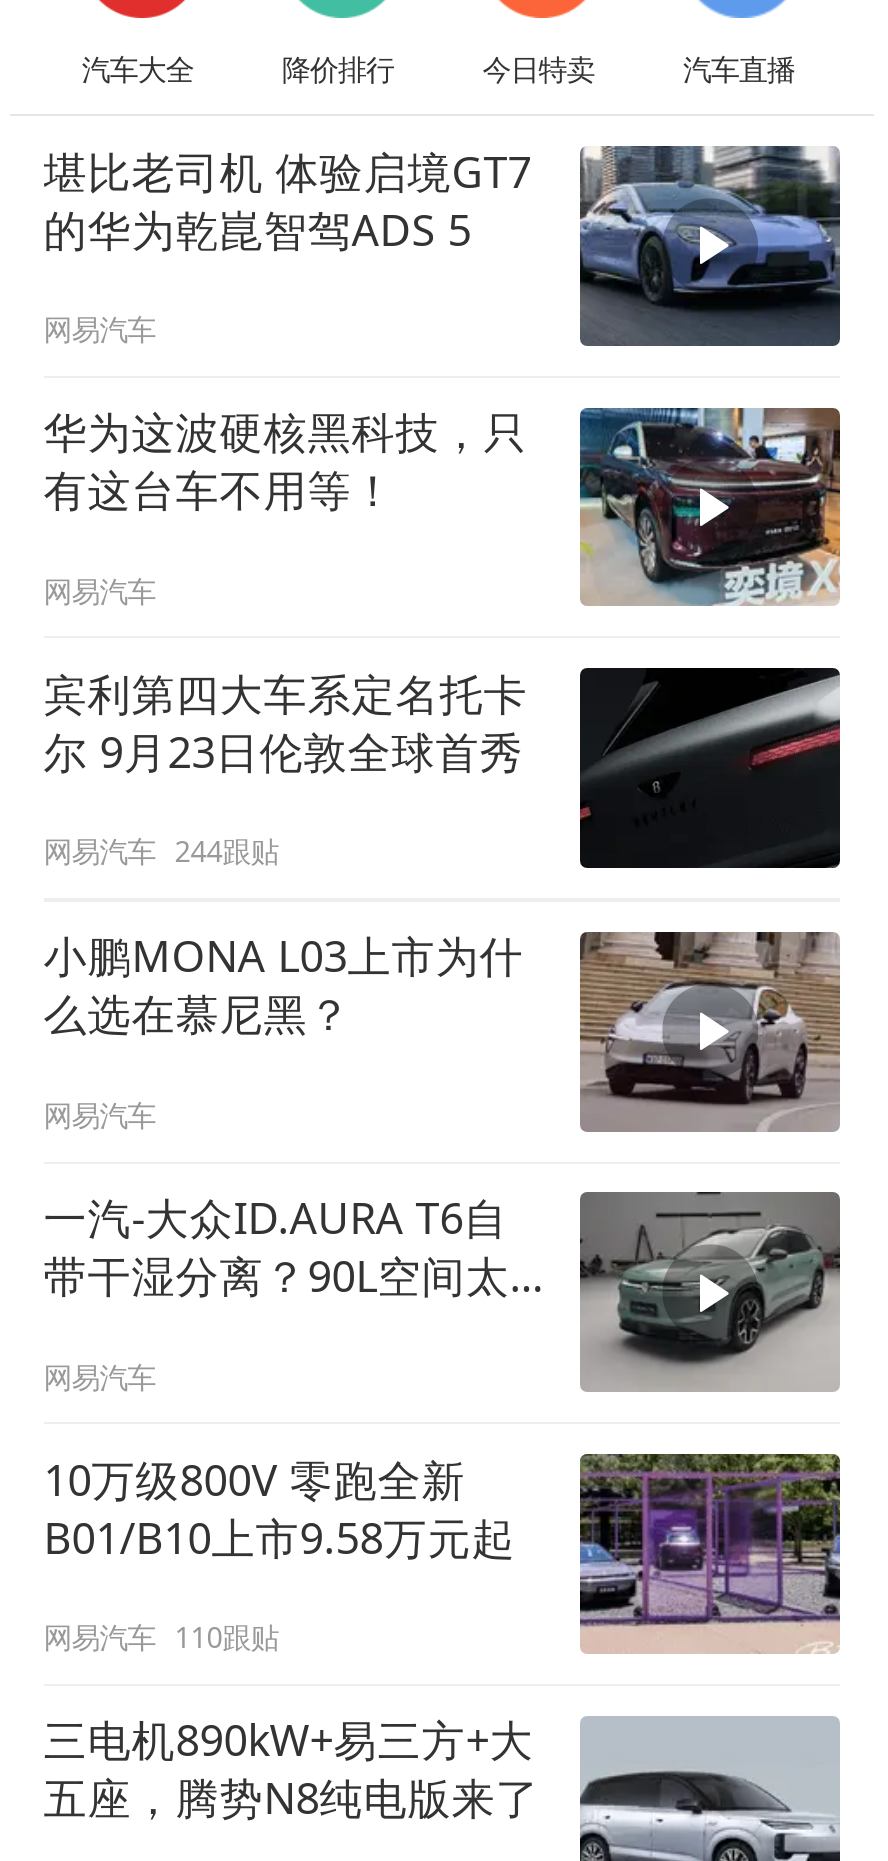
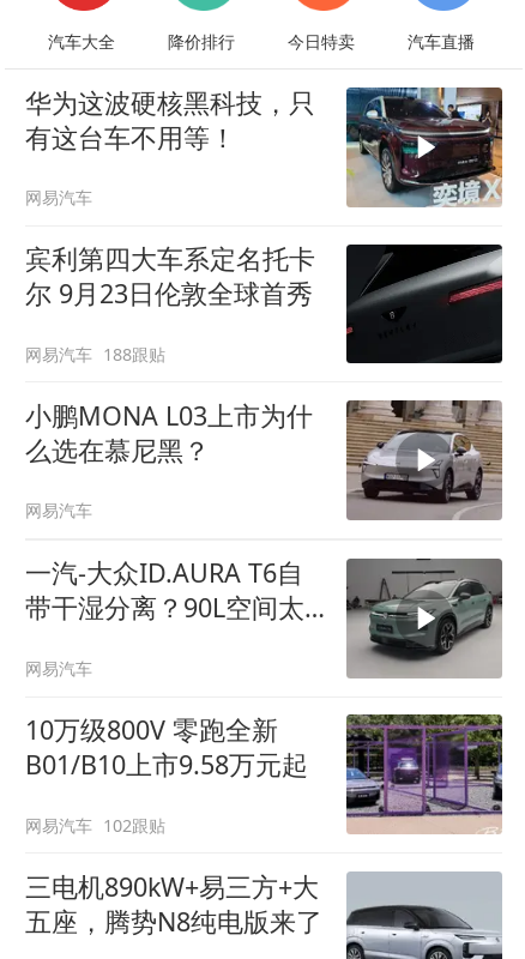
[43,141,842,348] [image] | 堪比老司机 体验启境GT7 | 的华为乾崑智驾ADS 5 | 网易汽车 -> none
[43,833,279,871] 网易汽车 244跟贴 -> [25,342,166,365] 网易汽车 188跟贴
[43,1618,279,1656] 网易汽车 110跟贴 -> [25,813,166,836] 网易汽车 102跟贴

